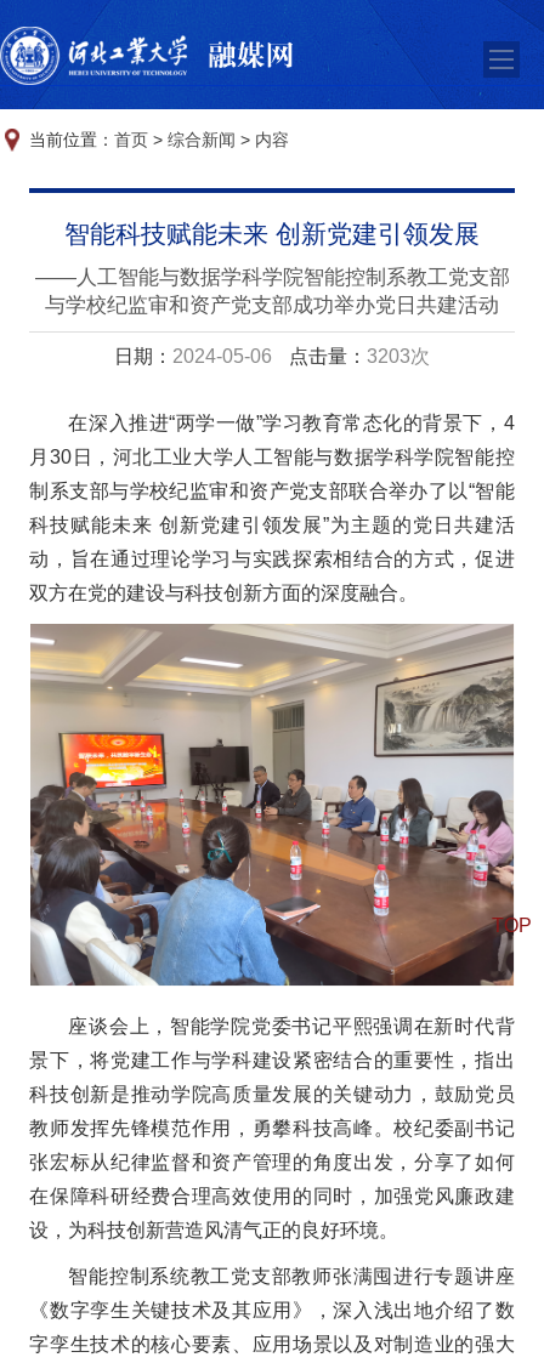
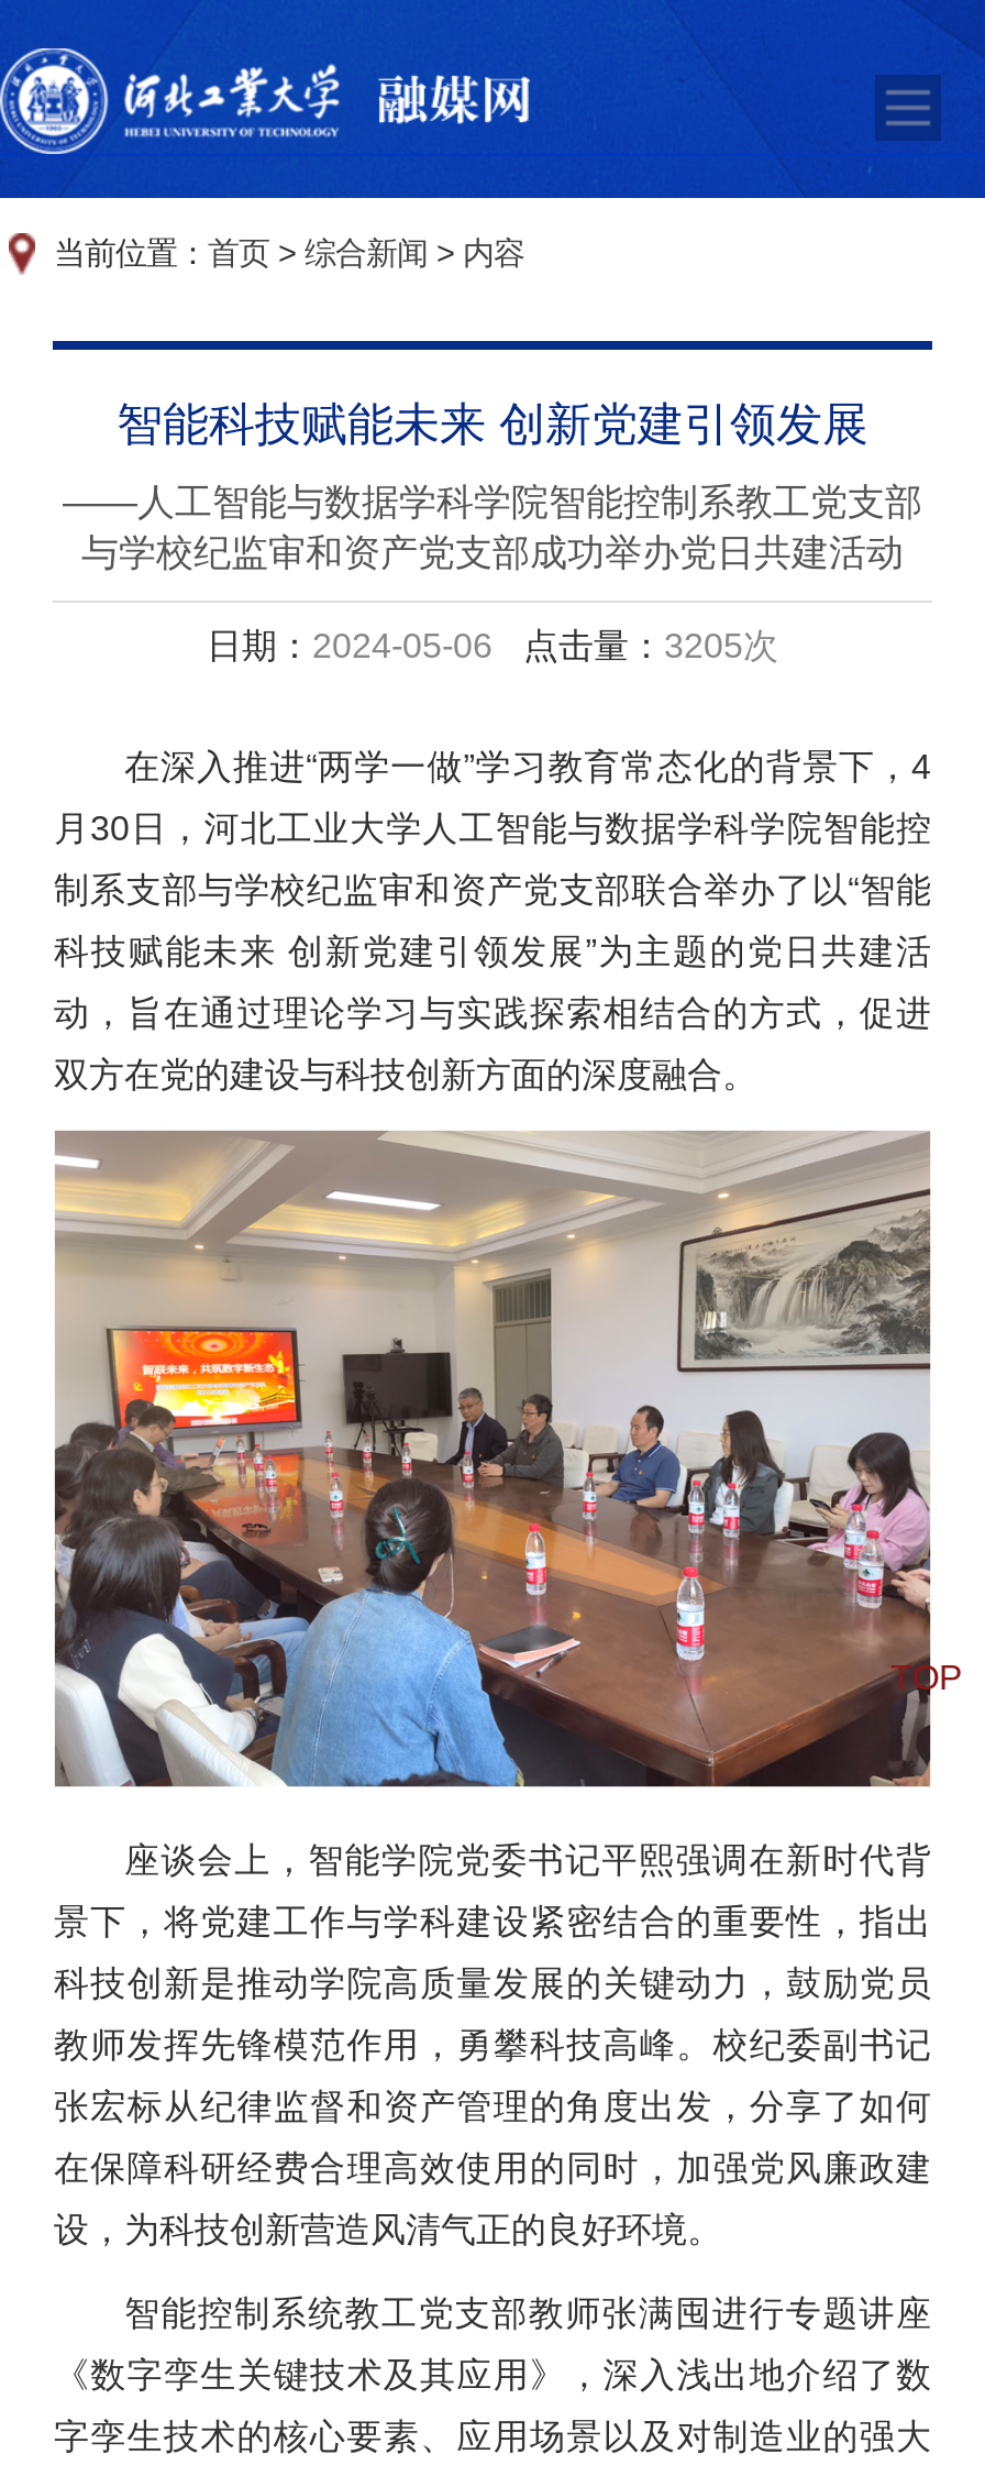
[114,346,430,367] 日期：2024-05-06 点击量：3203次 -> [207,627,778,664] 日期：2024-05-06 点击量：3205次

